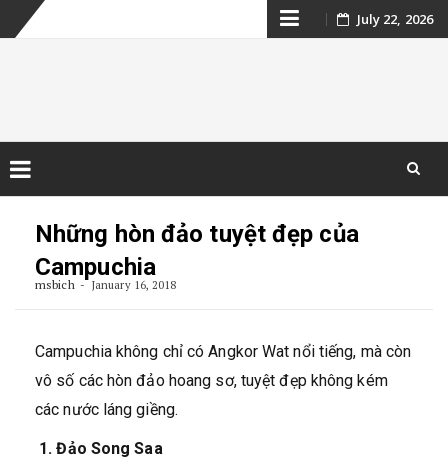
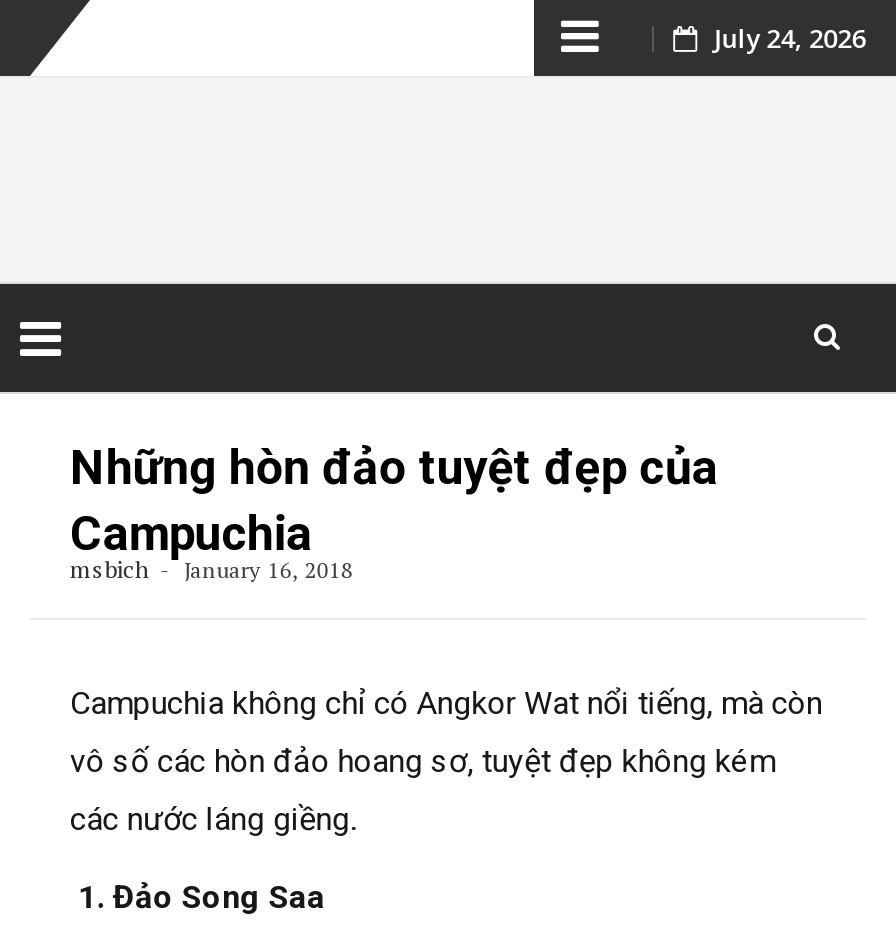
[357,10,433,28] July 22, 2026 -> [713,20,866,56] July 24, 2026

